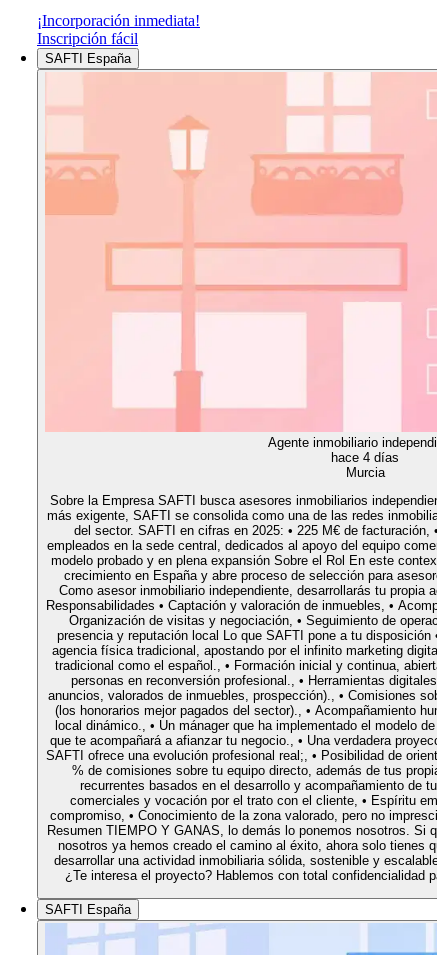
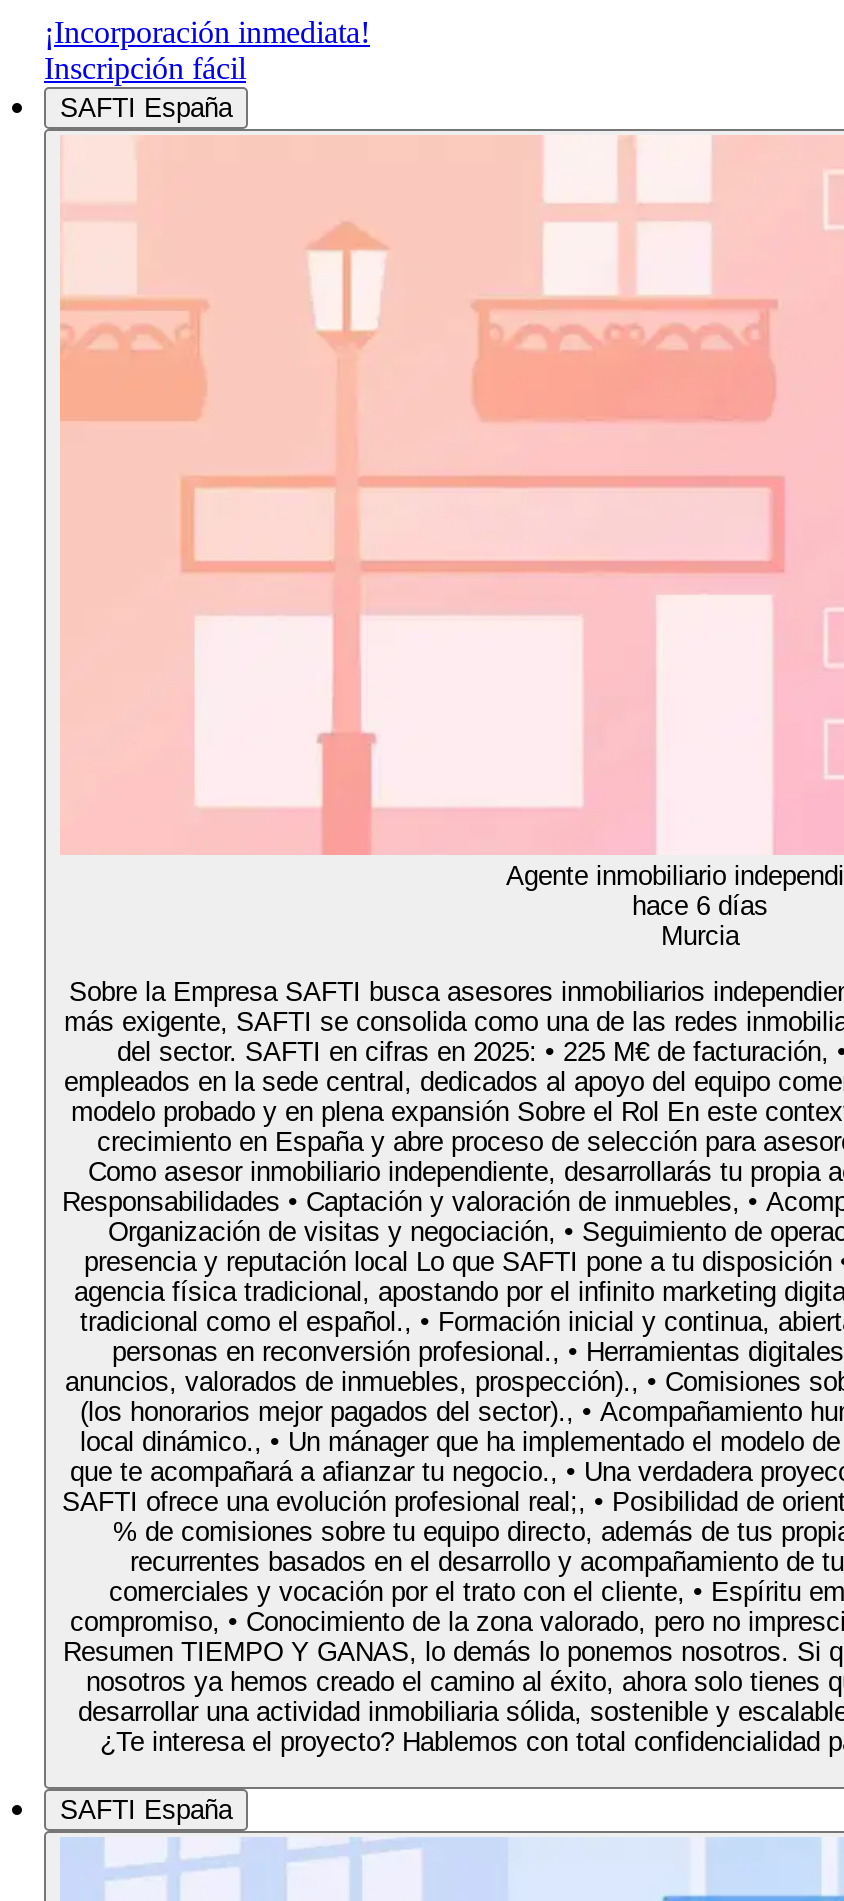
[331,450,399,465] hace 4 días -> [632,891,768,921] hace 6 días

